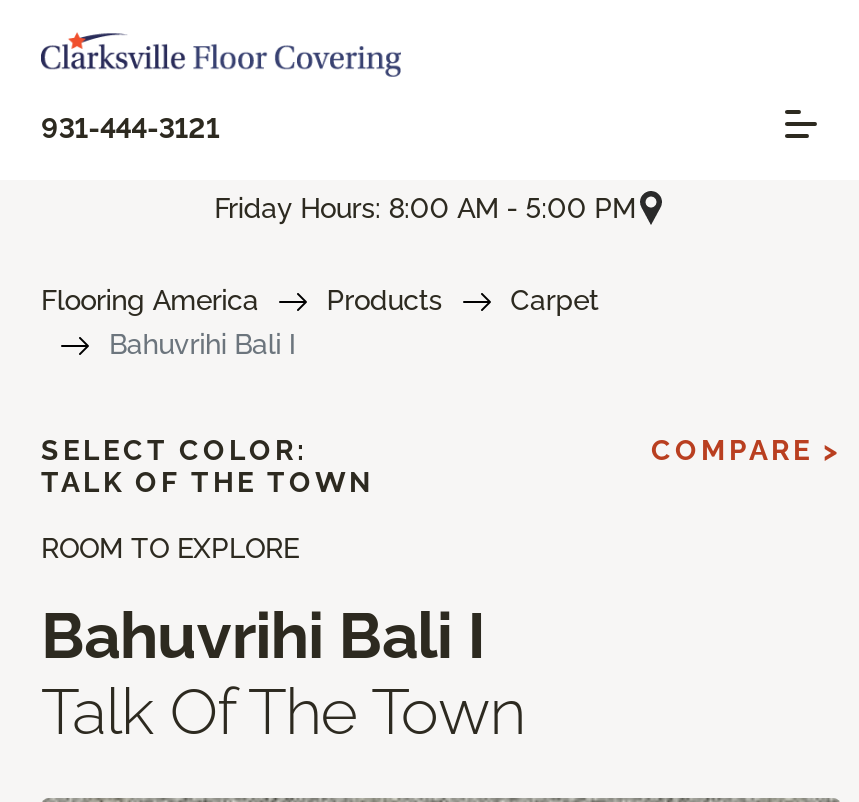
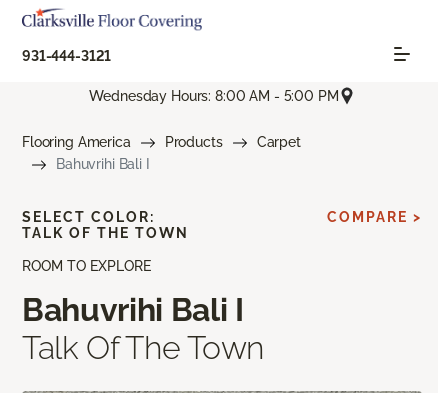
[214,191,636,223] Friday Hours: 8:00 AM - 5:00 PM -> [89,88,339,104] Wednesday Hours: 8:00 AM - 5:00 PM

